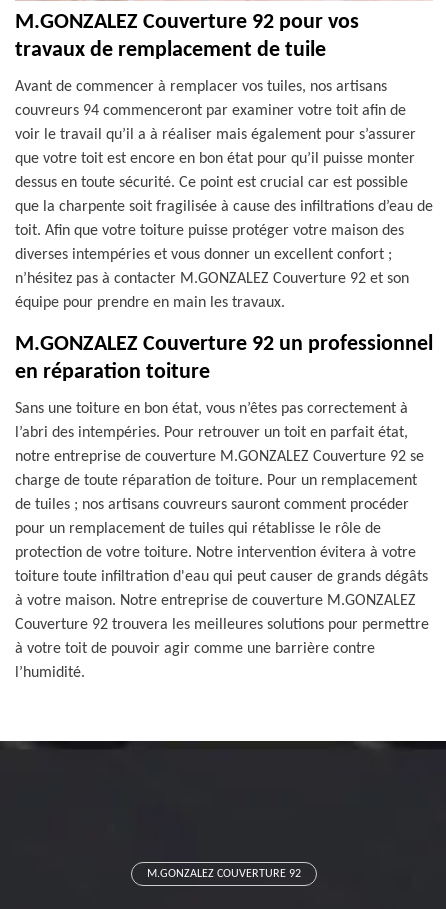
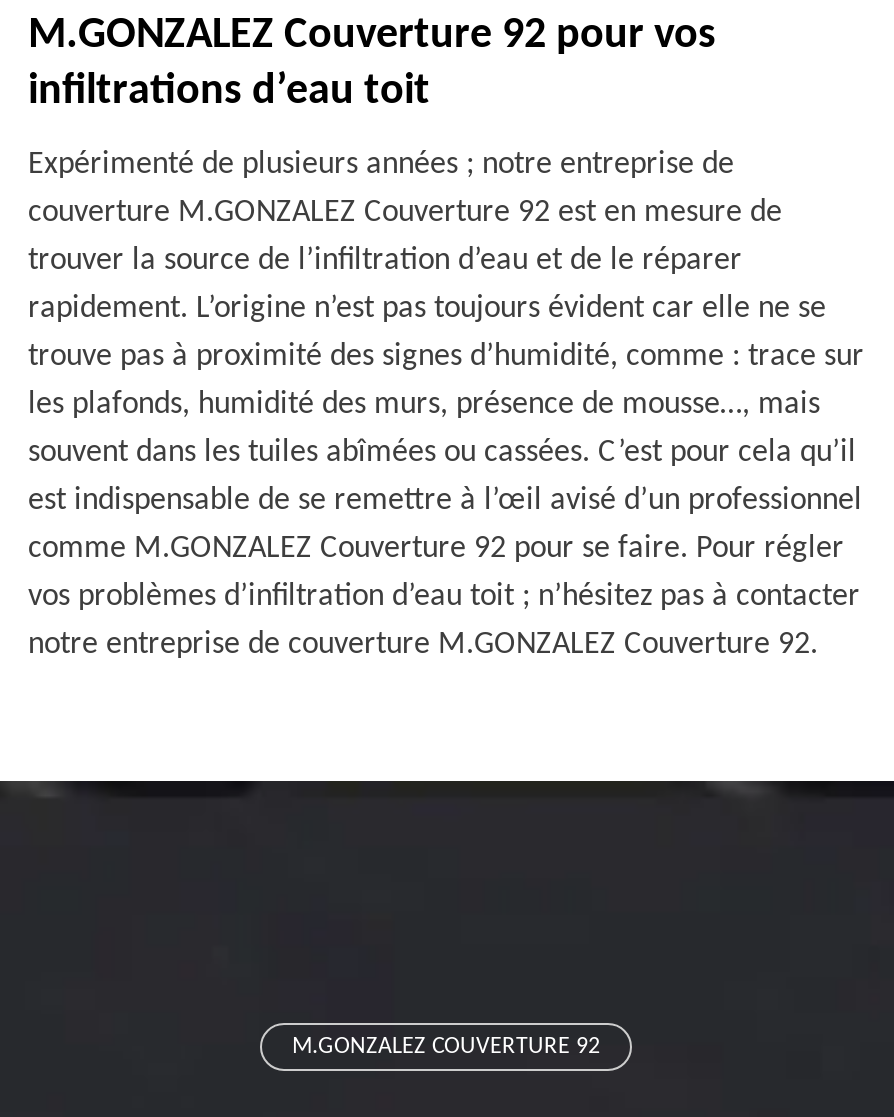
[15,39,433,681] travaux de remplacement de tuile | Avant de commencer à remplacer vos tuiles, nos artisans | couvreurs 94 commenceront par examiner votre toit afin de | voir le travail qu’il a à réaliser mais également pour s’assurer | que votre toit est encore en bon état pour qu’il puisse monter | dessus en toute sécurité. Ce point est crucial car est possible | que la charpente soit fragilisée à cause des infiltrations d’eau de | toit. Afin que votre toiture puisse protéger votre maison des | diverses intempéries et vous donner un excellent confort ; | n’hésitez pas à contacter M.GONZALEZ Couverture 92 et son | équipe pour prendre en main les travaux. | M.GONZALEZ Couverture 92 un professionnel | en réparation toiture | Sans une toiture en bon état, vous n’êtes pas correctement à | l’abri des intempéries. Pour retrouver un toit en parfait état, | notre entreprise de couverture M.GONZALEZ Couverture 92 se | charge de toute réparation de toiture. Pour un remplacement | de tuiles ; nos artisans couvreurs sauront comment procéder | pour un remplacement de tuiles qui rétablisse le rôle de | protection de votre toiture. Notre intervention évitera à votre | toiture toute infiltration d'eau qui peut causer de grands dégâts | à votre maison. Notre entreprise de couverture M.GONZALEZ | Couverture 92 trouvera les meilleures solutions pour permettre | à votre toit de pouvoir agir comme une barrière contre | l’humidité. -> [28,69,864,661] infiltrations d’eau toit | Expérimenté de plusieurs années ; notre entreprise de | couverture M.GONZALEZ Couverture 92 est en mesure de | trouver la source de l’infiltration d’eau et de le réparer | rapidement. L’origine n’est pas toujours évident car elle ne se | trouve pas à proximité des signes d’humidité, comme : trace sur | les plafonds, humidité des murs, présence de mousse…, mais | souvent dans les tuiles abîmées ou cassées. C’est pour cela qu’il | est indispensable de se remettre à l’œil avisé d’un professionnel | comme M.GONZALEZ Couverture 92 pour se faire. Pour régler | vos problèmes d’infiltration d’eau toit ; n’hésitez pas à contacter | notre entreprise de couverture M.GONZALEZ Couverture 92.

